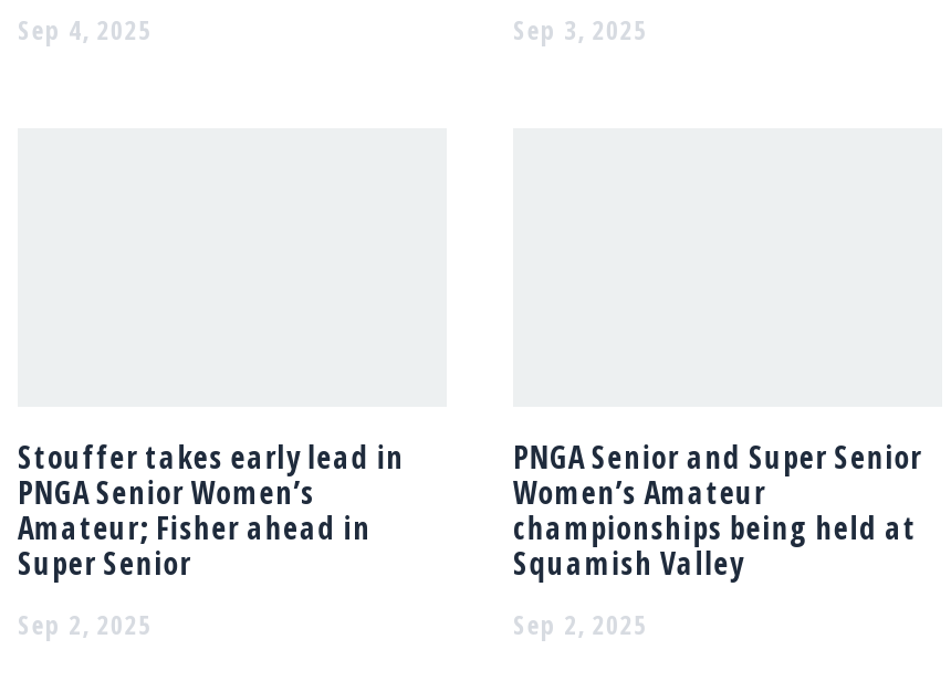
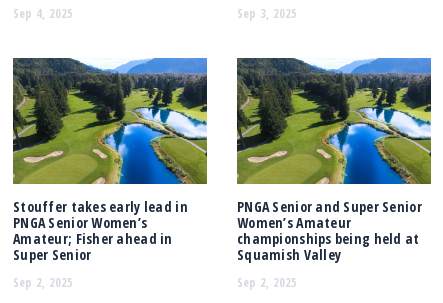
none -> [12,57,208,185] [image]
none -> [236,57,432,185] [image]

